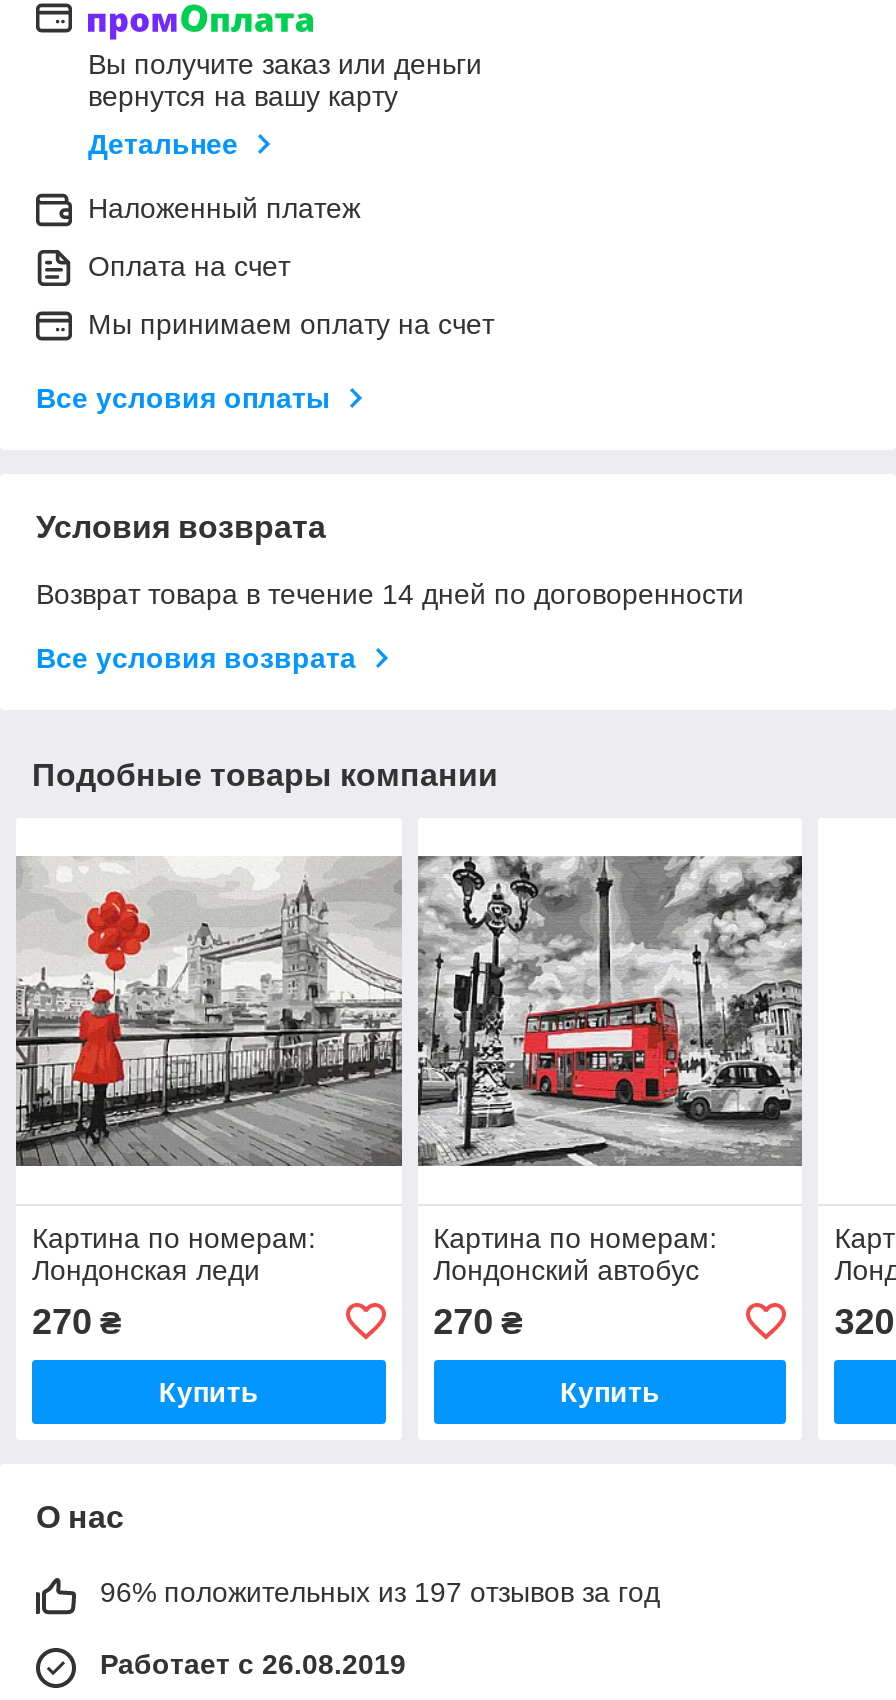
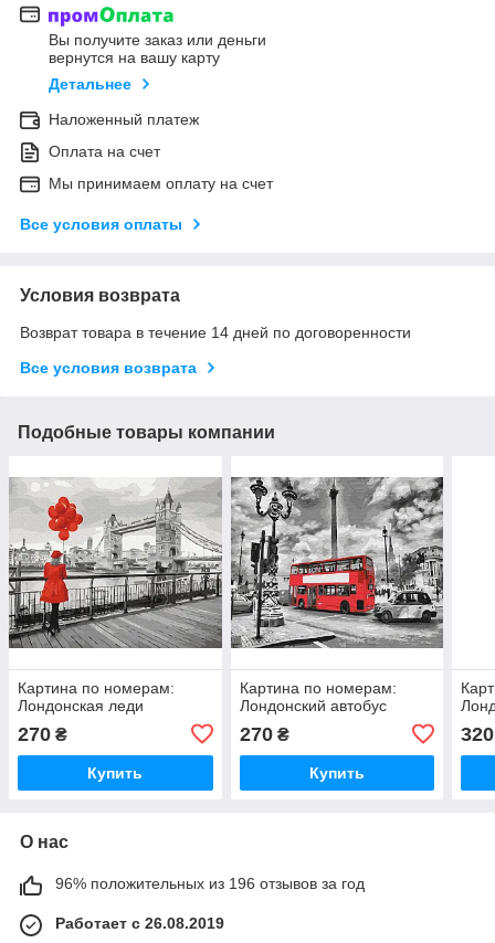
[100,1576,660,1608] 96% положительных из 197 отзывов за год -> [55,874,365,892] 96% положительных из 196 отзывов за год

